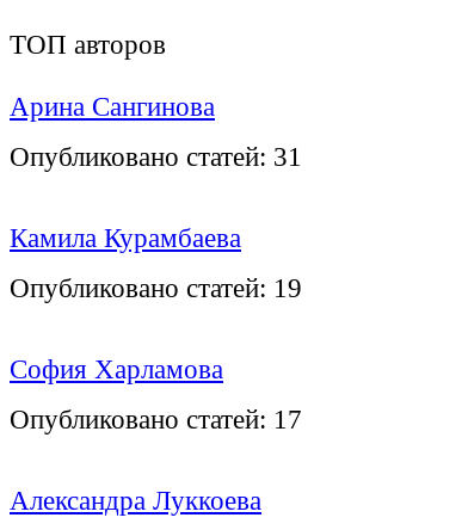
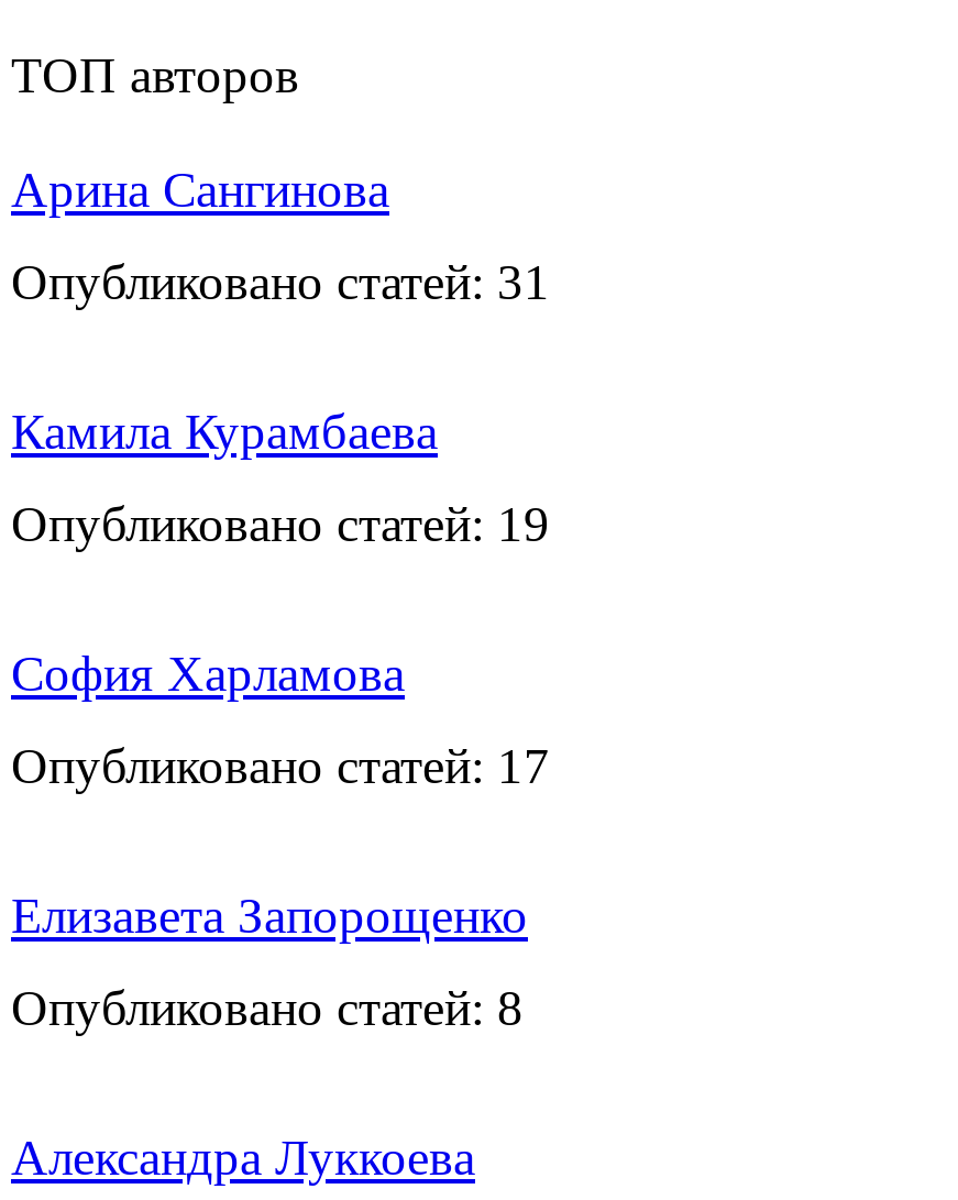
none -> [11,889,528,1036] Елизавета Запорощенко | Опубликовано статей: 8

